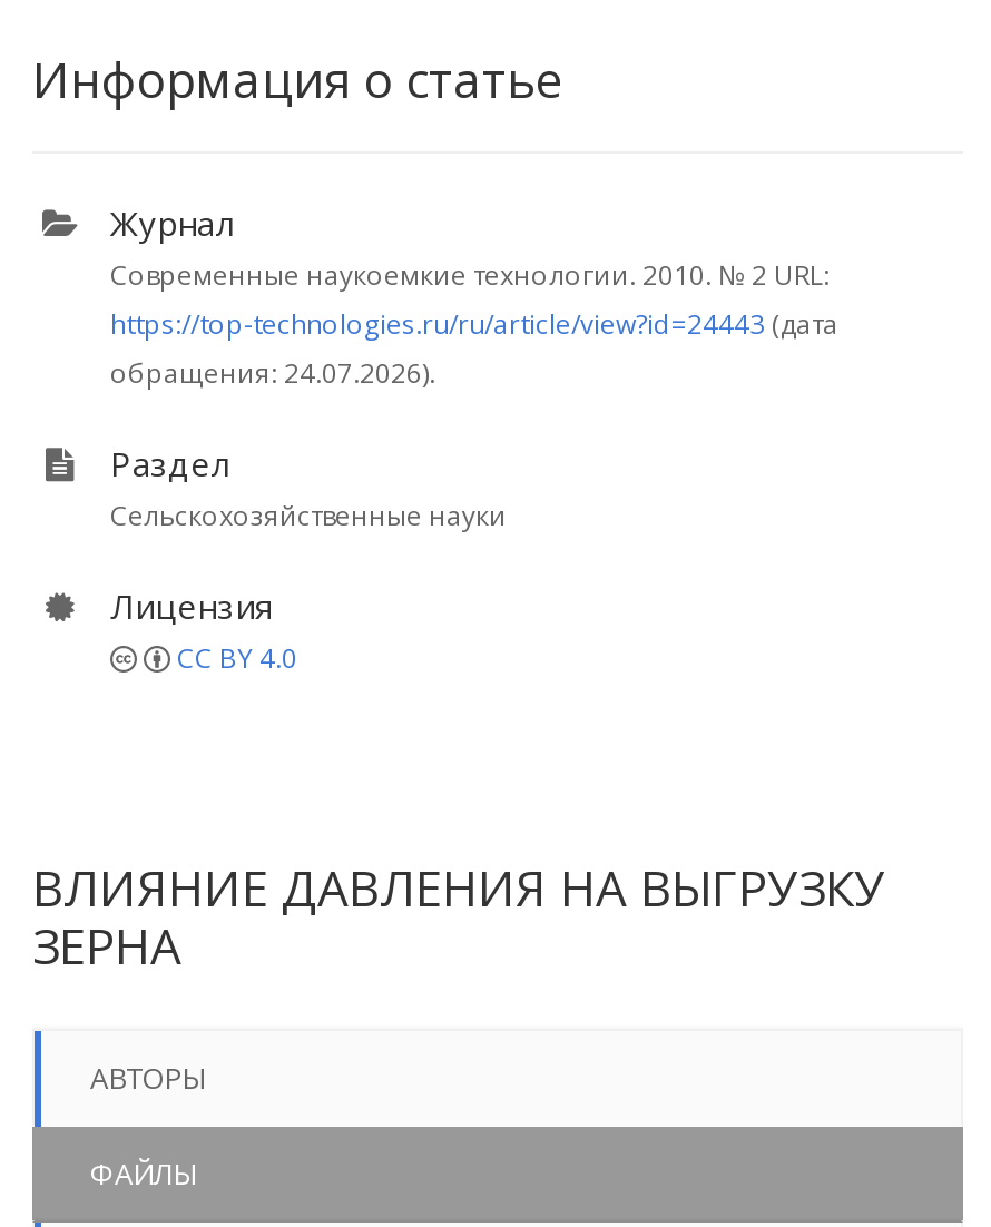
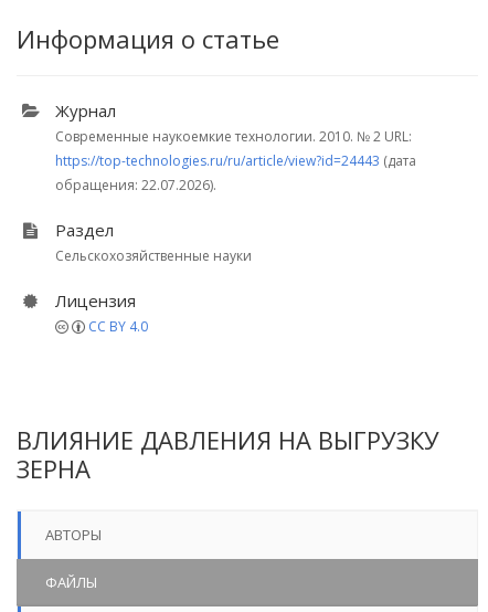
[110,354,435,392] обращения: 24.07.2026). -> [55,176,216,194] обращения: 22.07.2026).

